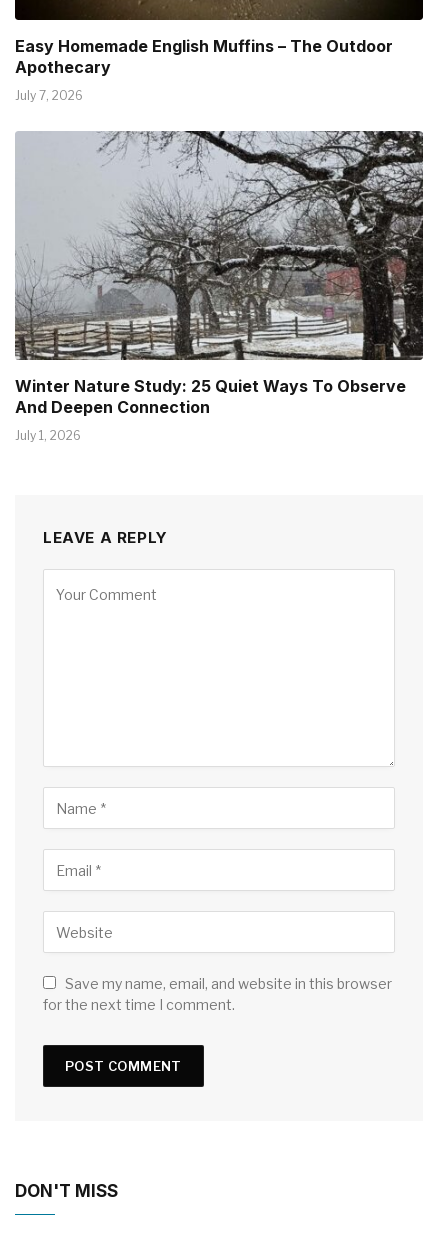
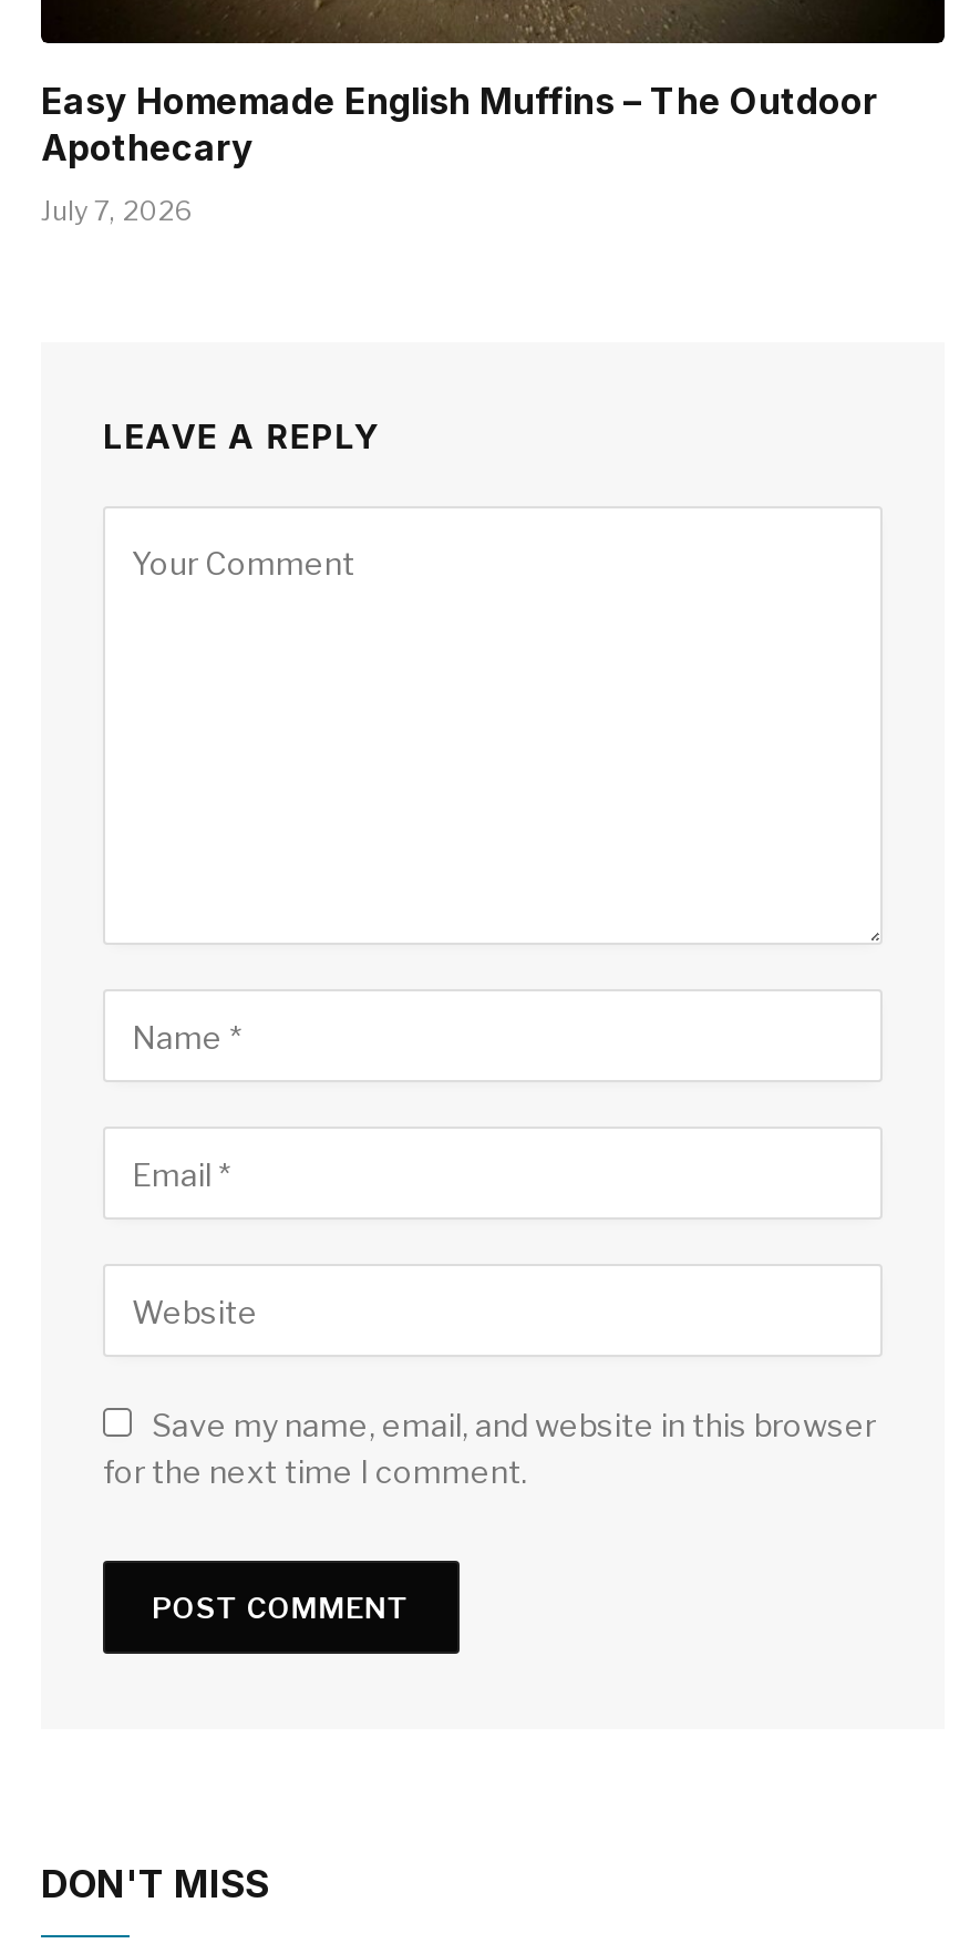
[14,130,424,443] [image] | Winter Nature Study: 25 Quiet Ways To Observe | And Deepen Connection | July 1, 2026 -> none

